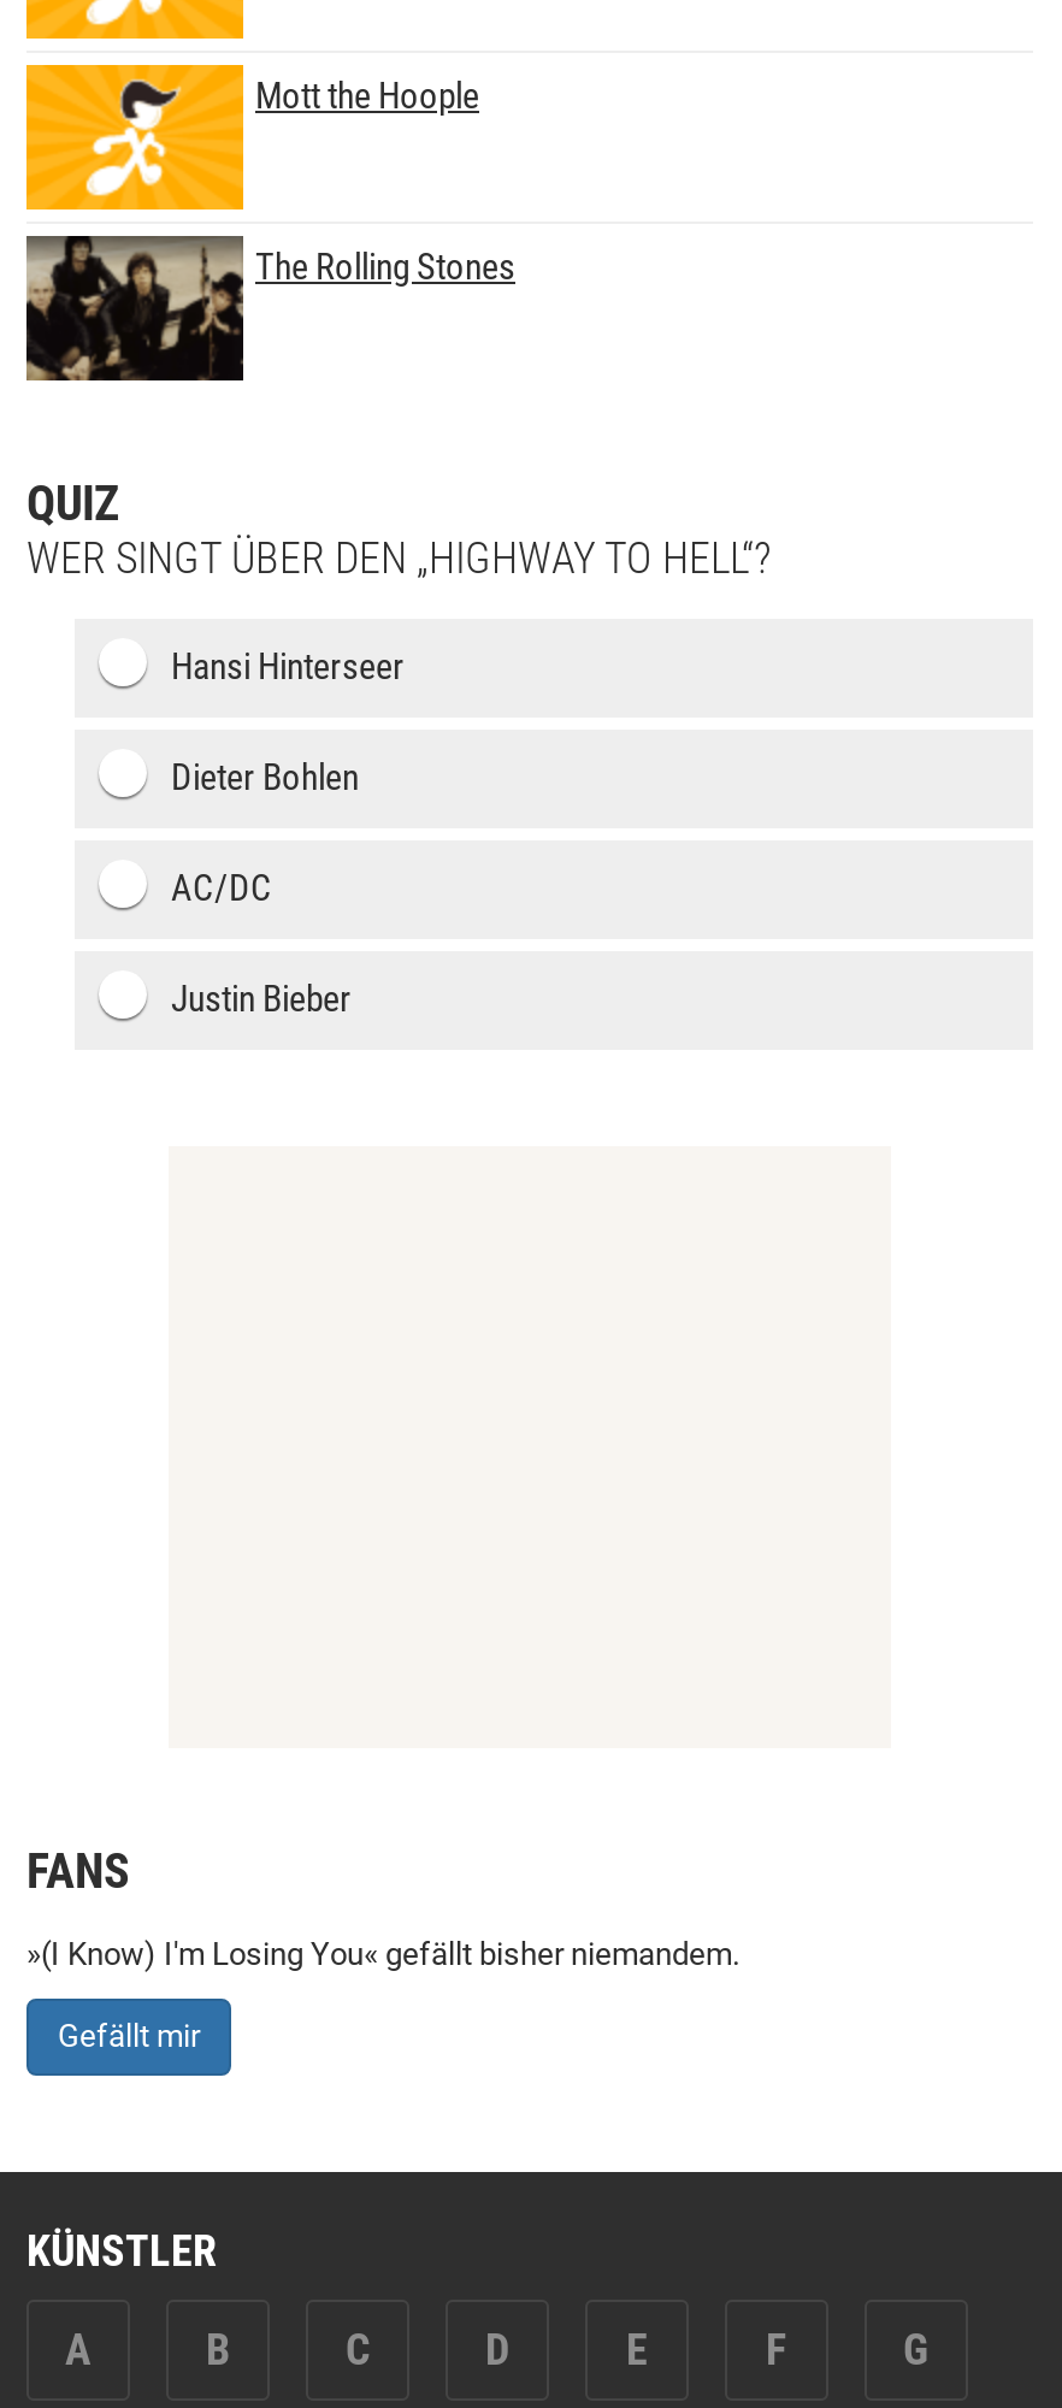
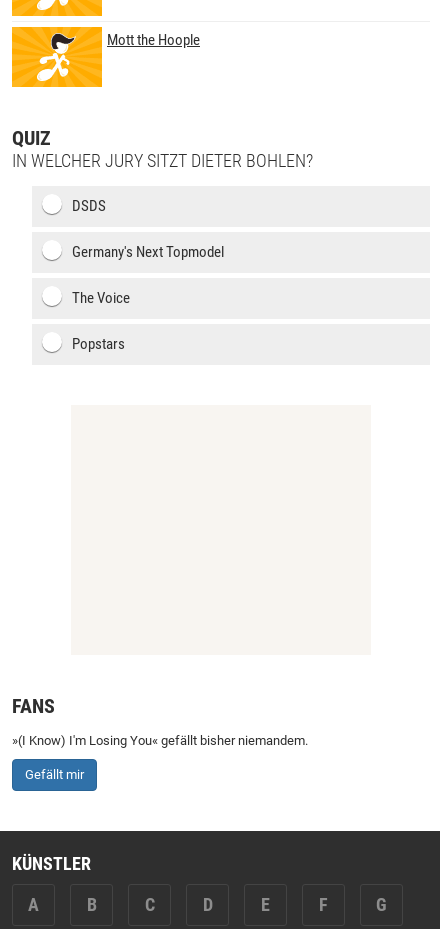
[24,234,515,344] [image] | The Rolling Stones -> none
[26,532,771,583] WER SINGT ÜBER DEN „HIGHWAY TO HELL“? -> [12,150,313,171] IN WELCHER JURY SITZT DIETER BOHLEN?
[171,645,405,689] Hansi Hinterseer -> [72,197,106,215] DSDS
[171,756,359,799] Dieter Bohlen -> [72,243,224,261] Germany's Next Topmodel
[171,867,272,910] AC/DC -> [72,289,130,307] The Voice
[171,978,352,1021] Justin Bieber -> [72,335,125,353] Popstars

